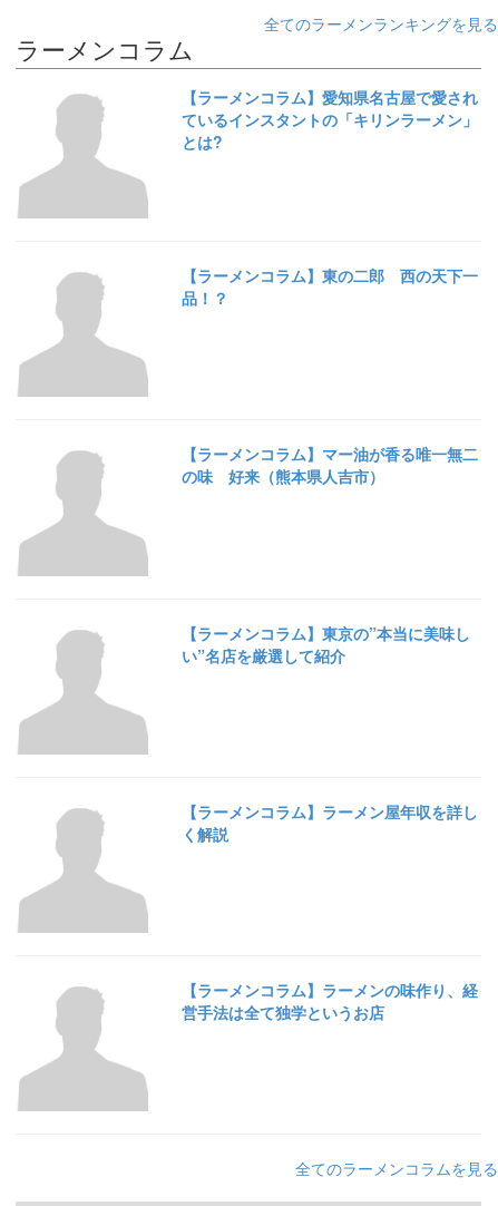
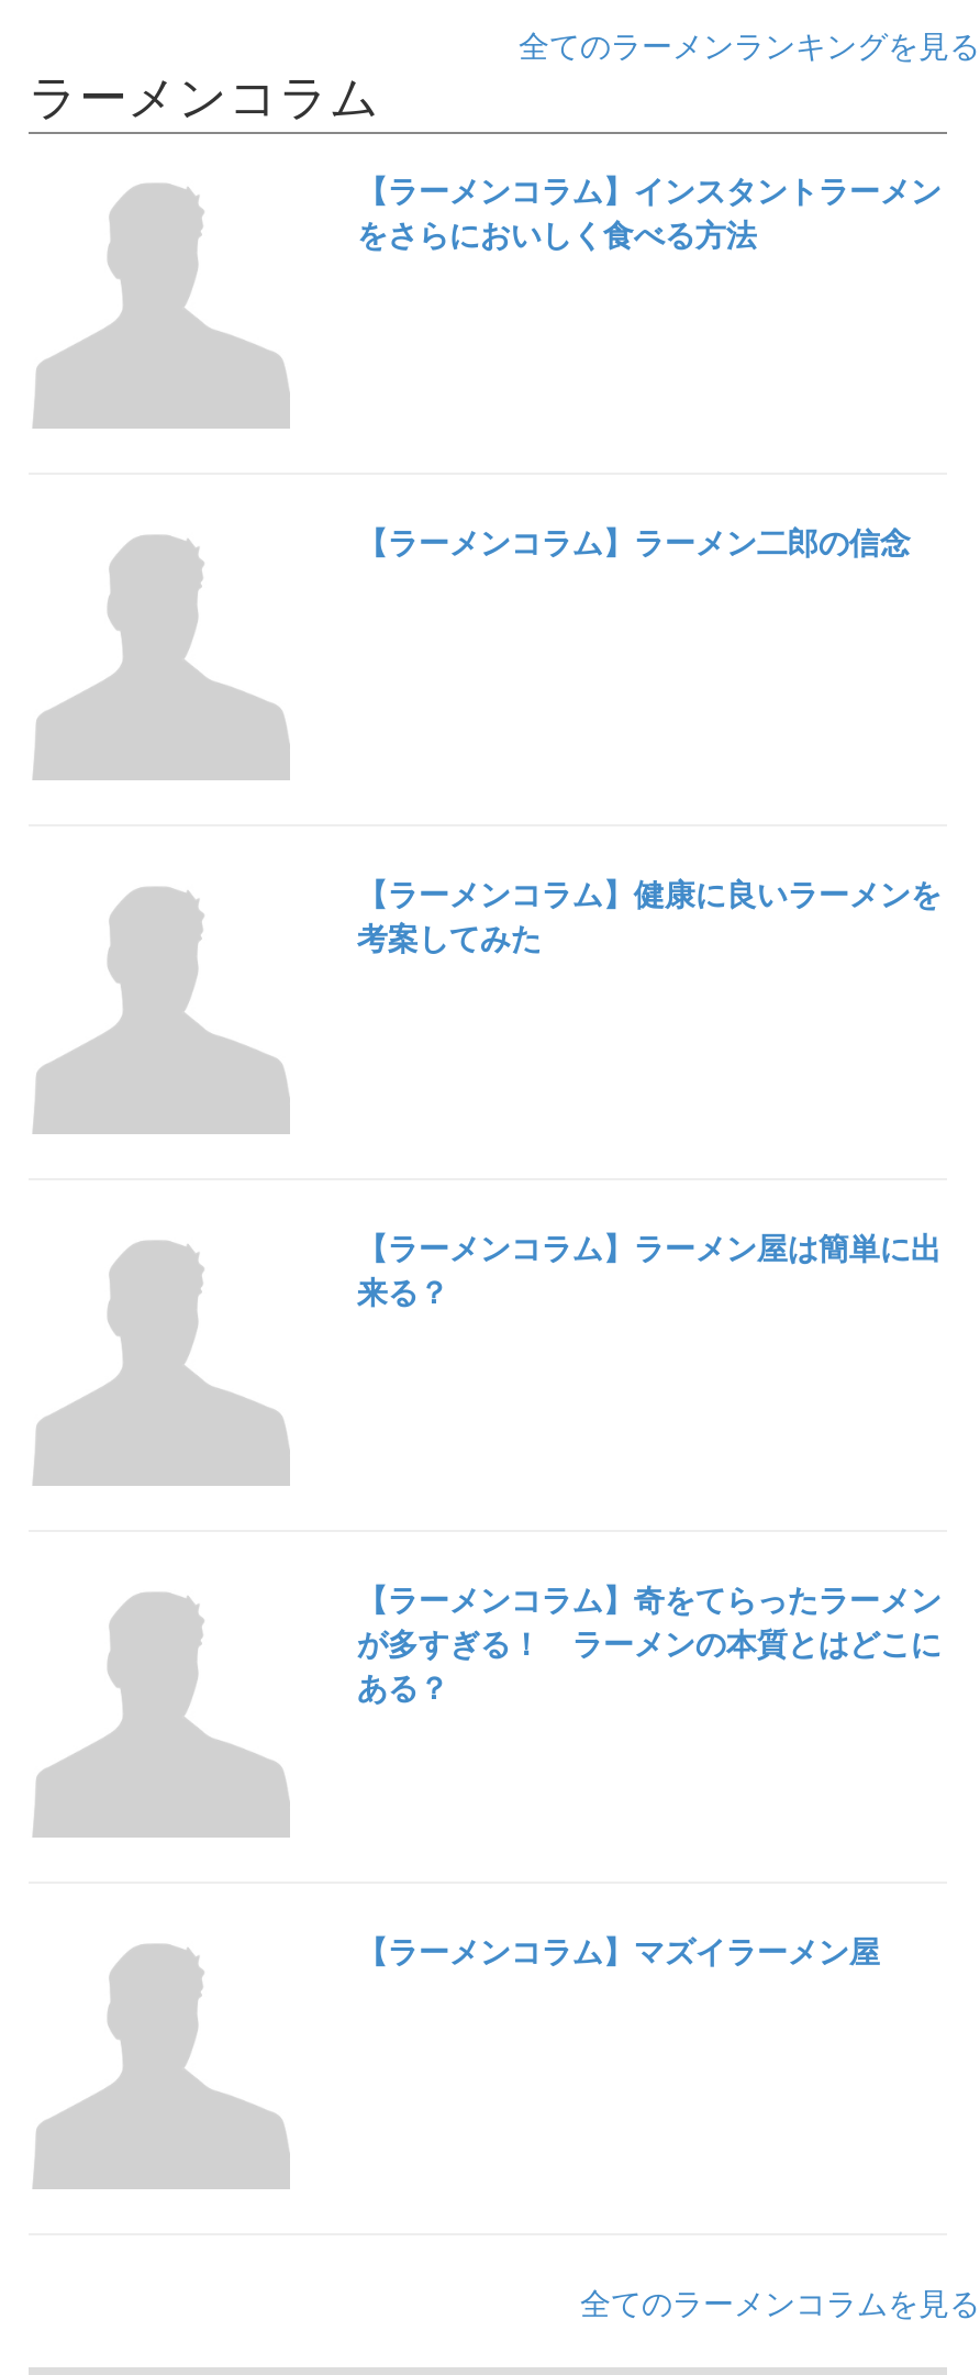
[182,85,478,152] 【ラーメンコラム】愛知県名古屋で愛され | ているインスタントの「キリンラーメン」 | とは? -> [357,166,941,254] 【ラーメンコラム】インスタントラーメン | をさらにおいしく食べる方法
[182,264,478,309] 【ラーメンコラム】東の二郎 西の天下一 | 品！？ -> [357,518,910,562] 【ラーメンコラム】ラーメン二郎の信念
[182,443,478,487] 【ラーメンコラム】マー油が香る唯一無二 | の味 好来（熊本県人吉市） -> [357,871,941,959] 【ラーメンコラム】健康に良いラーメンを | 考案してみた
[182,621,470,666] 【ラーメンコラム】東京の”本当に美味し | い”名店を厳選して紹介 -> [357,1223,941,1311] 【ラーメンコラム】ラーメン屋は簡単に出 | 来る？
[182,800,478,845] 【ラーメンコラム】ラーメン屋年収を詳し | く解説 -> [357,1576,941,1707] 【ラーメンコラム】奇をてらったラーメン | が多すぎる！ ラーメンの本質とはどこに | ある？
[182,979,478,1023] 【ラーメンコラム】ラーメンの味作り、経 | 営手法は全て独学というお店 -> [357,1928,880,1972] 【ラーメンコラム】マズイラーメン屋

